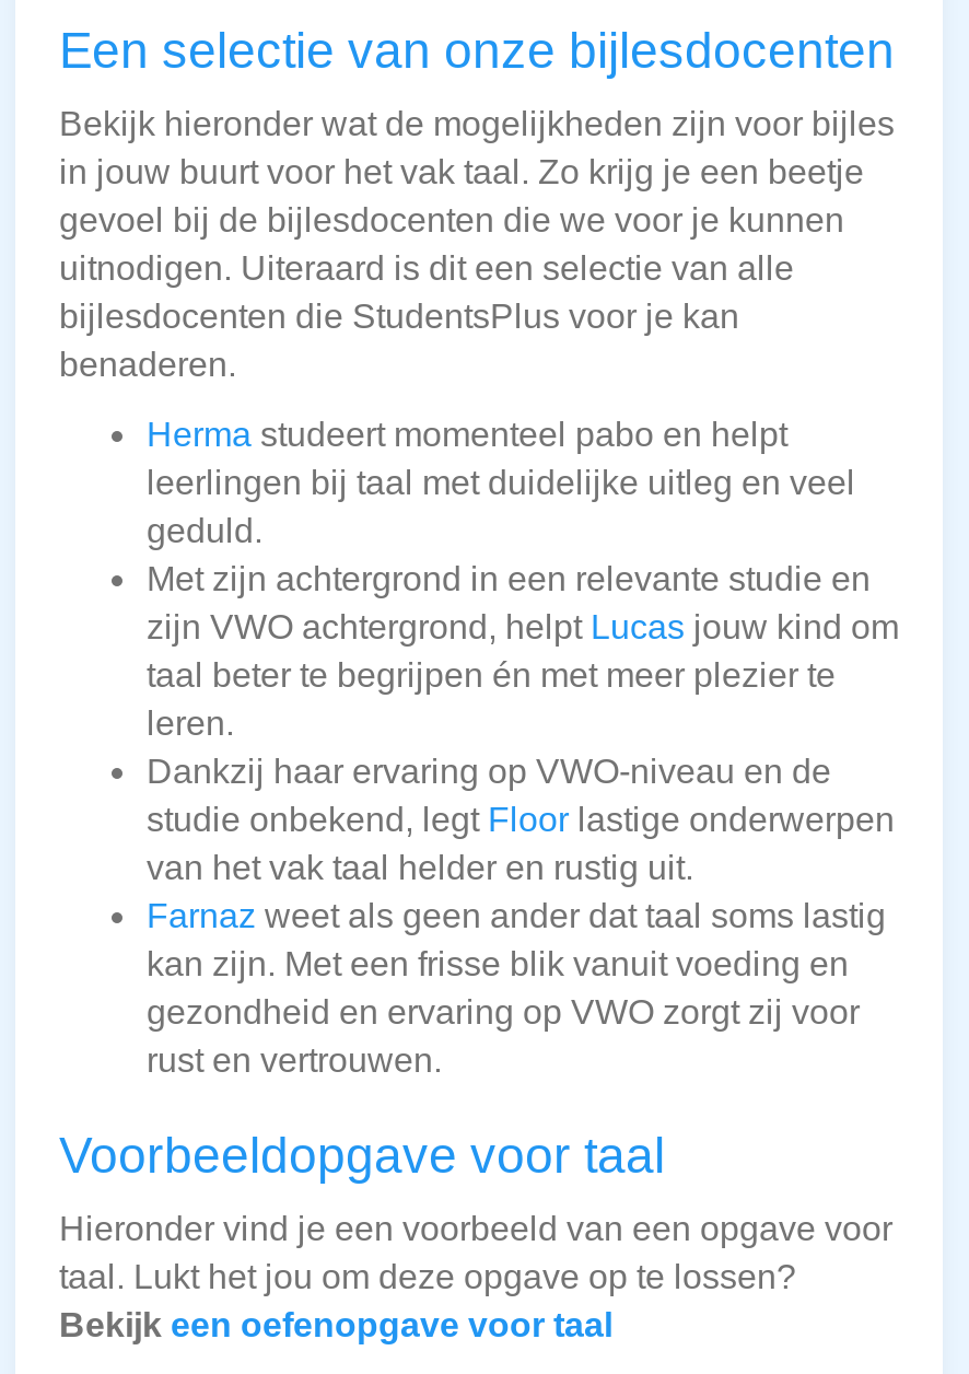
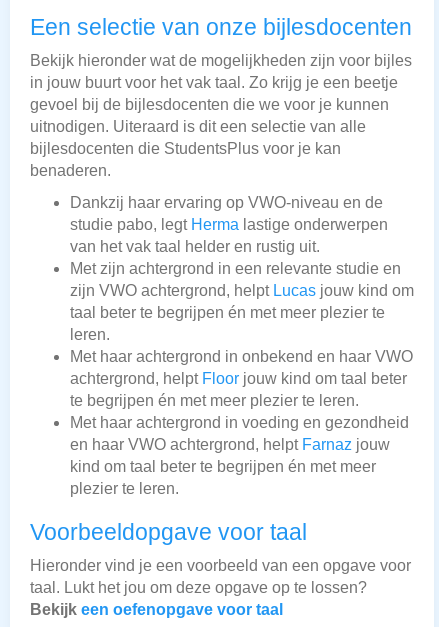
[147,416,855,550] Herma studeert momenteel pabo en helpt | leerlingen bij taal met duidelijke uitleg en veel | geduld. -> [70,216,388,233] studie pabo, legt Herma lastige onderwerpen
moved [147,753,831,790] -> [70,194,383,211]: Dankzij haar ervaring op VWO-niveau en de
[147,801,895,1079] studie onbekend, legt Floor lastige onderwerpen | Farnaz weet als geen ander dat taal soms lastig | kan zijn. Met een frisse blik vanuit voeding en | gezondheid en ervaring op VWO zorgt zij voor | rust en vertrouwen. -> [70,348,413,497] Met haar achtergrond in onbekend en haar VWO | achtergrond, helpt Floor jouw kind om taal beter | te begrijpen én met meer plezier te leren. | Met haar achtergrond in voeding en gezondheid | en haar VWO achtergrond, helpt Farnaz jouw | kind om taal beter te begrijpen én met meer | plezier te leren.
moved [147,850,693,887] -> [70,238,320,255]: van het vak taal helder en rustig uit.

